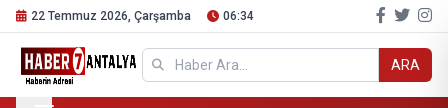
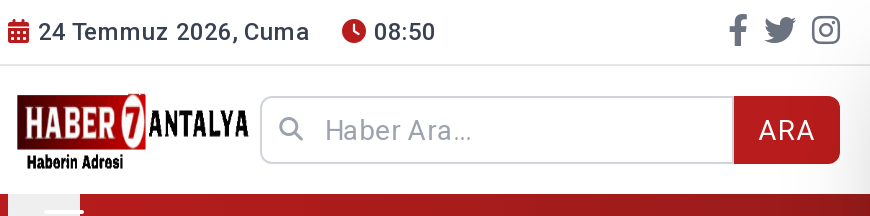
[31,9,191,23] 22 Temmuz 2026, Çarşamba -> [38,18,310,46] 24 Temmuz 2026, Cuma
[223,9,254,23] 06:34 -> [374,18,436,46] 08:50

